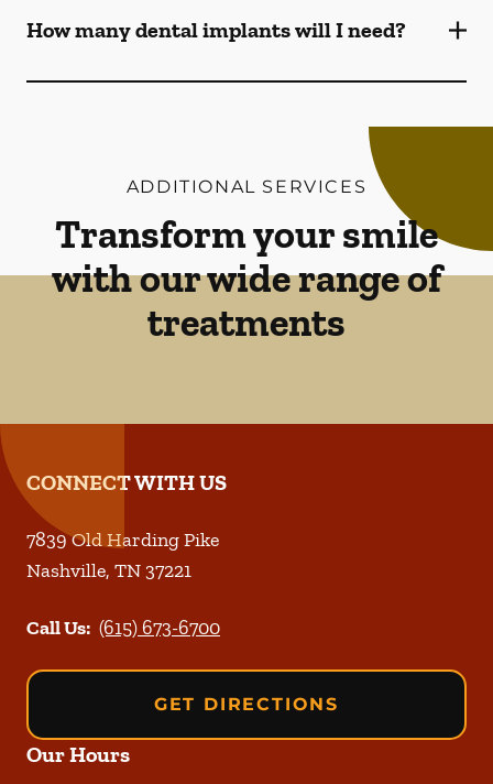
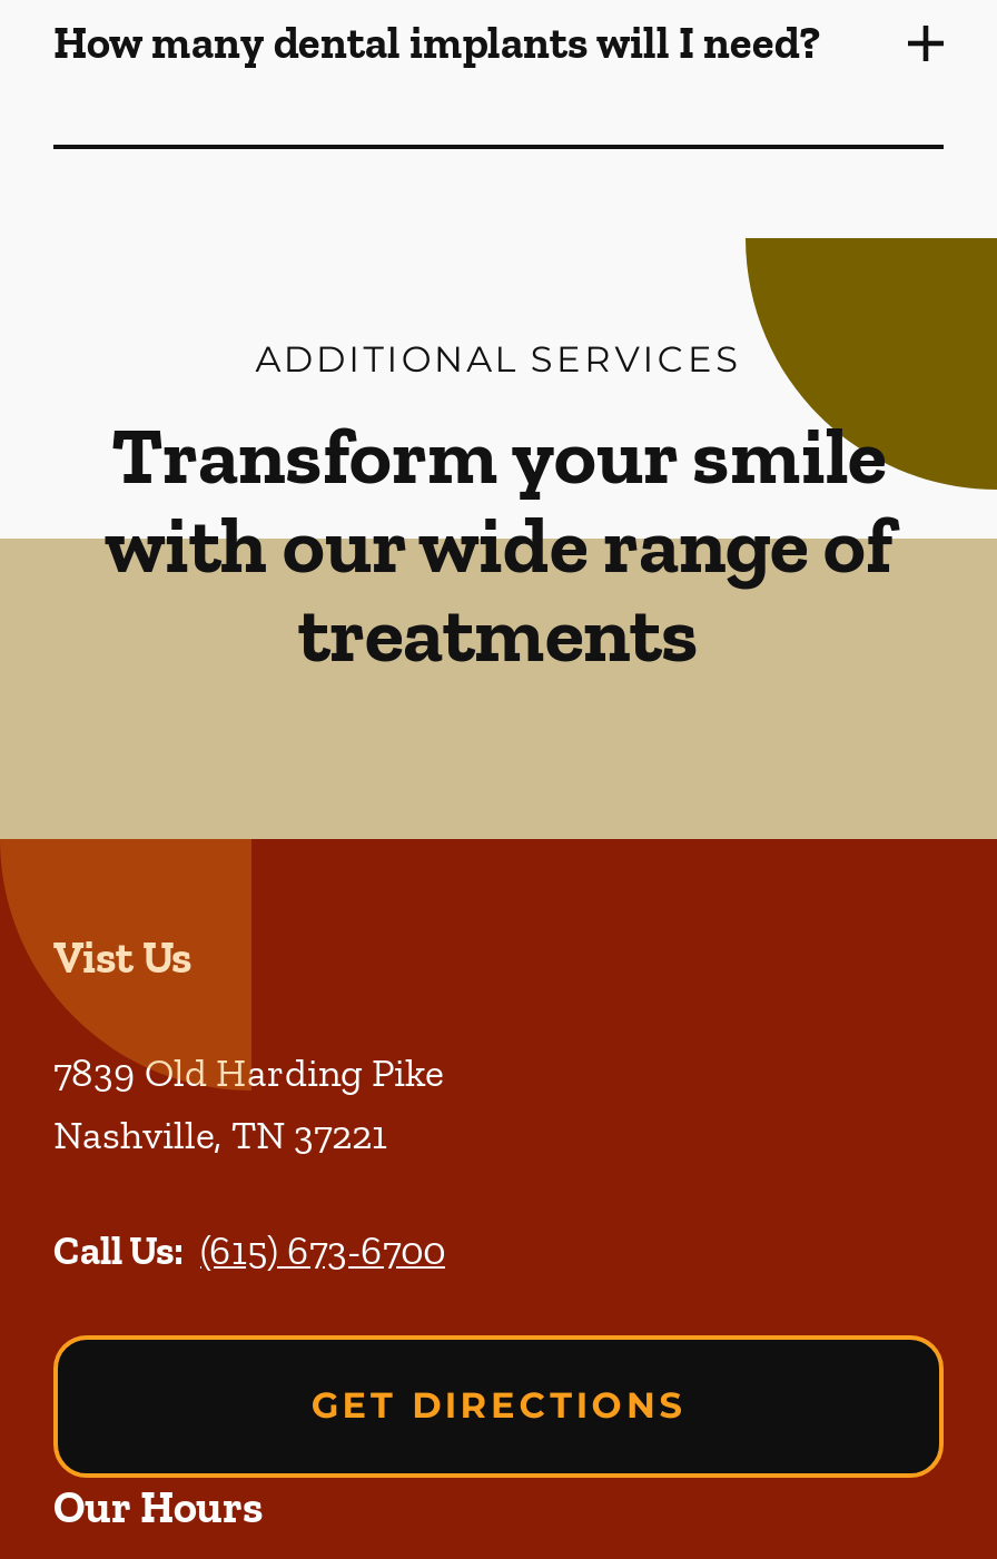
[26,469,227,496] CONNECT WITH US -> [53,930,191,984] Vist Us

